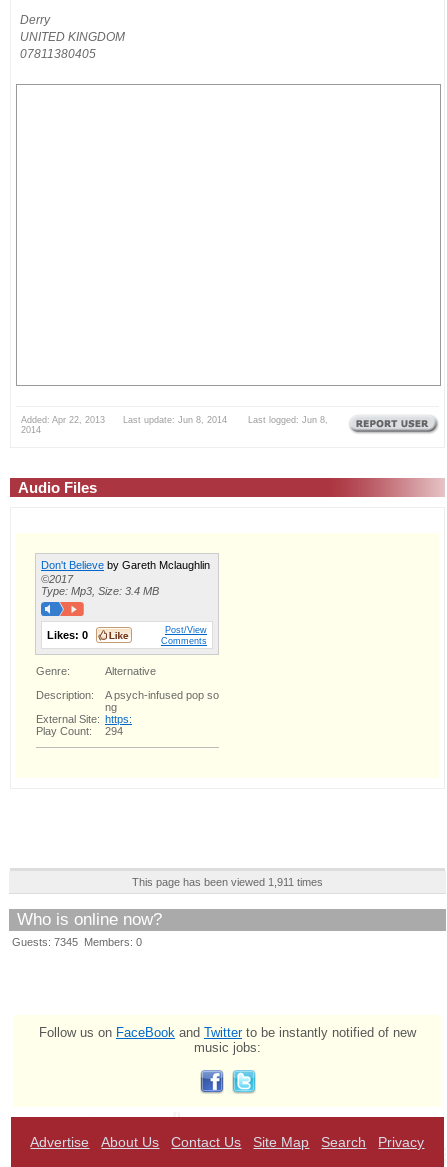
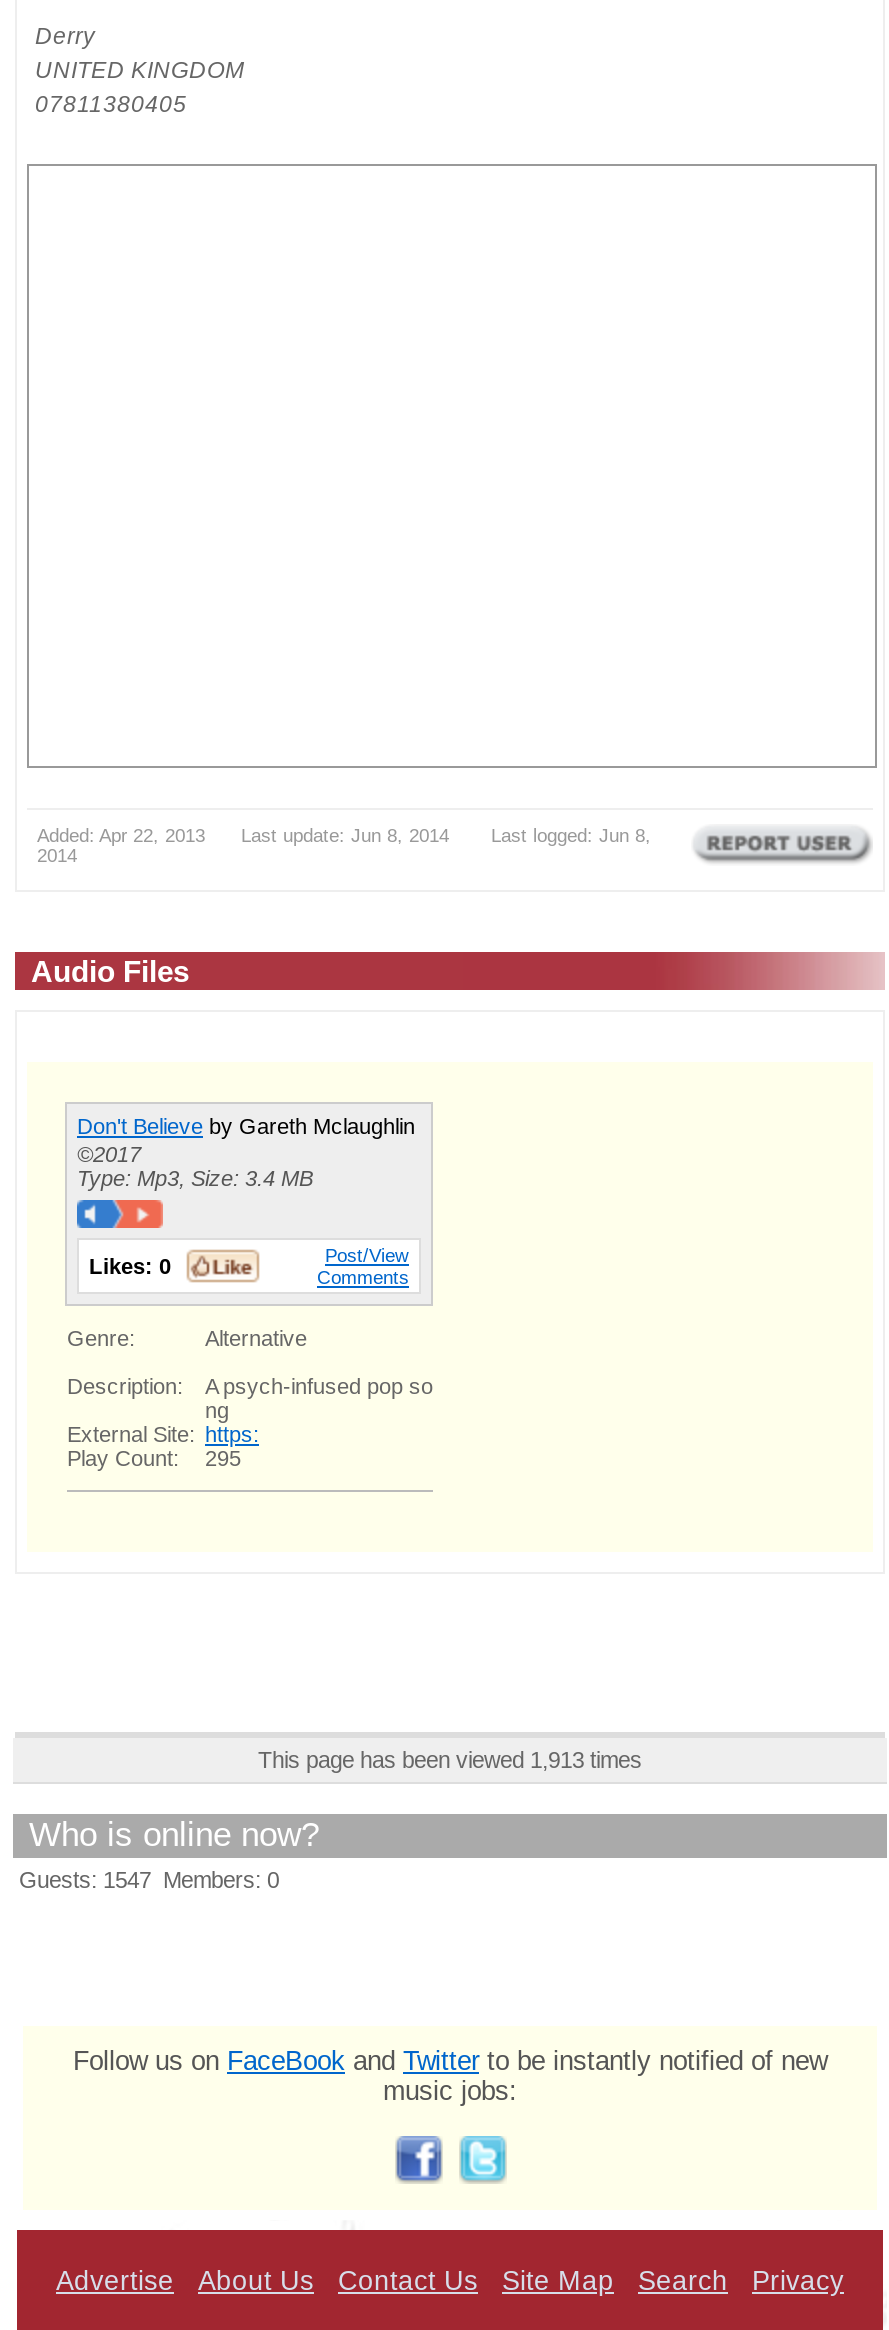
[36,725,123,737] Play Count: 294 -> [67,1446,241,1470] Play Count: 295
[132,876,323,888] This page has been viewed 1,911 times -> [258,1748,642,1772] This page has been viewed 1,913 times
[12,936,142,948] Guests: 7345 Members: 0 -> [19,1868,279,1892] Guests: 1547 Members: 0

